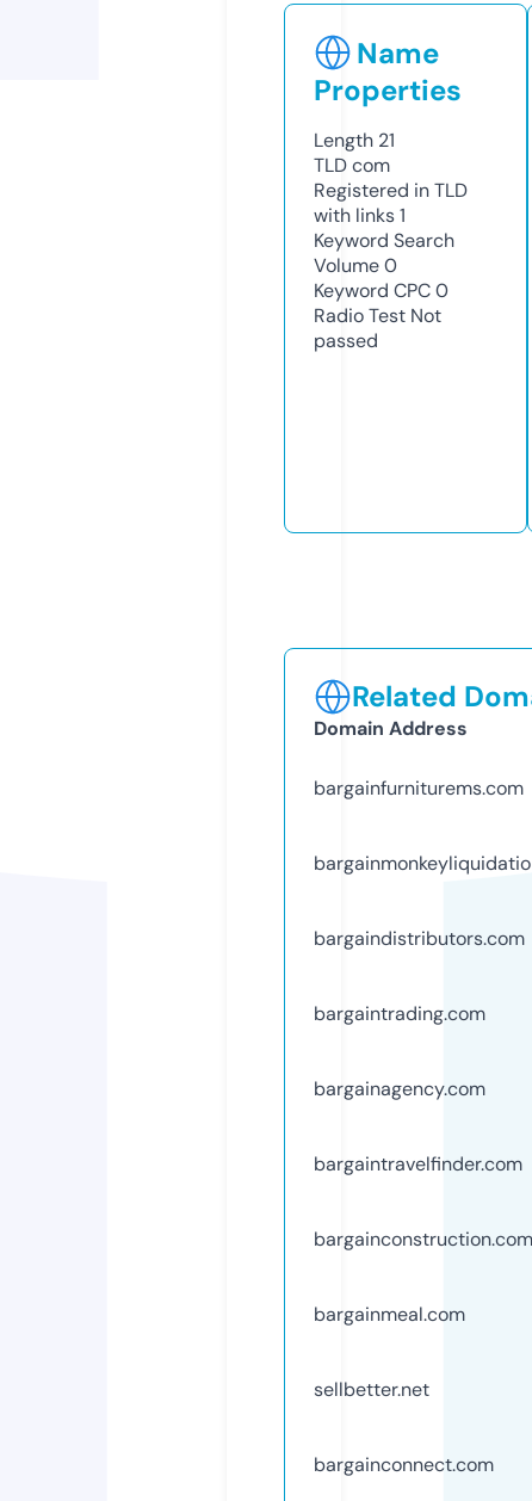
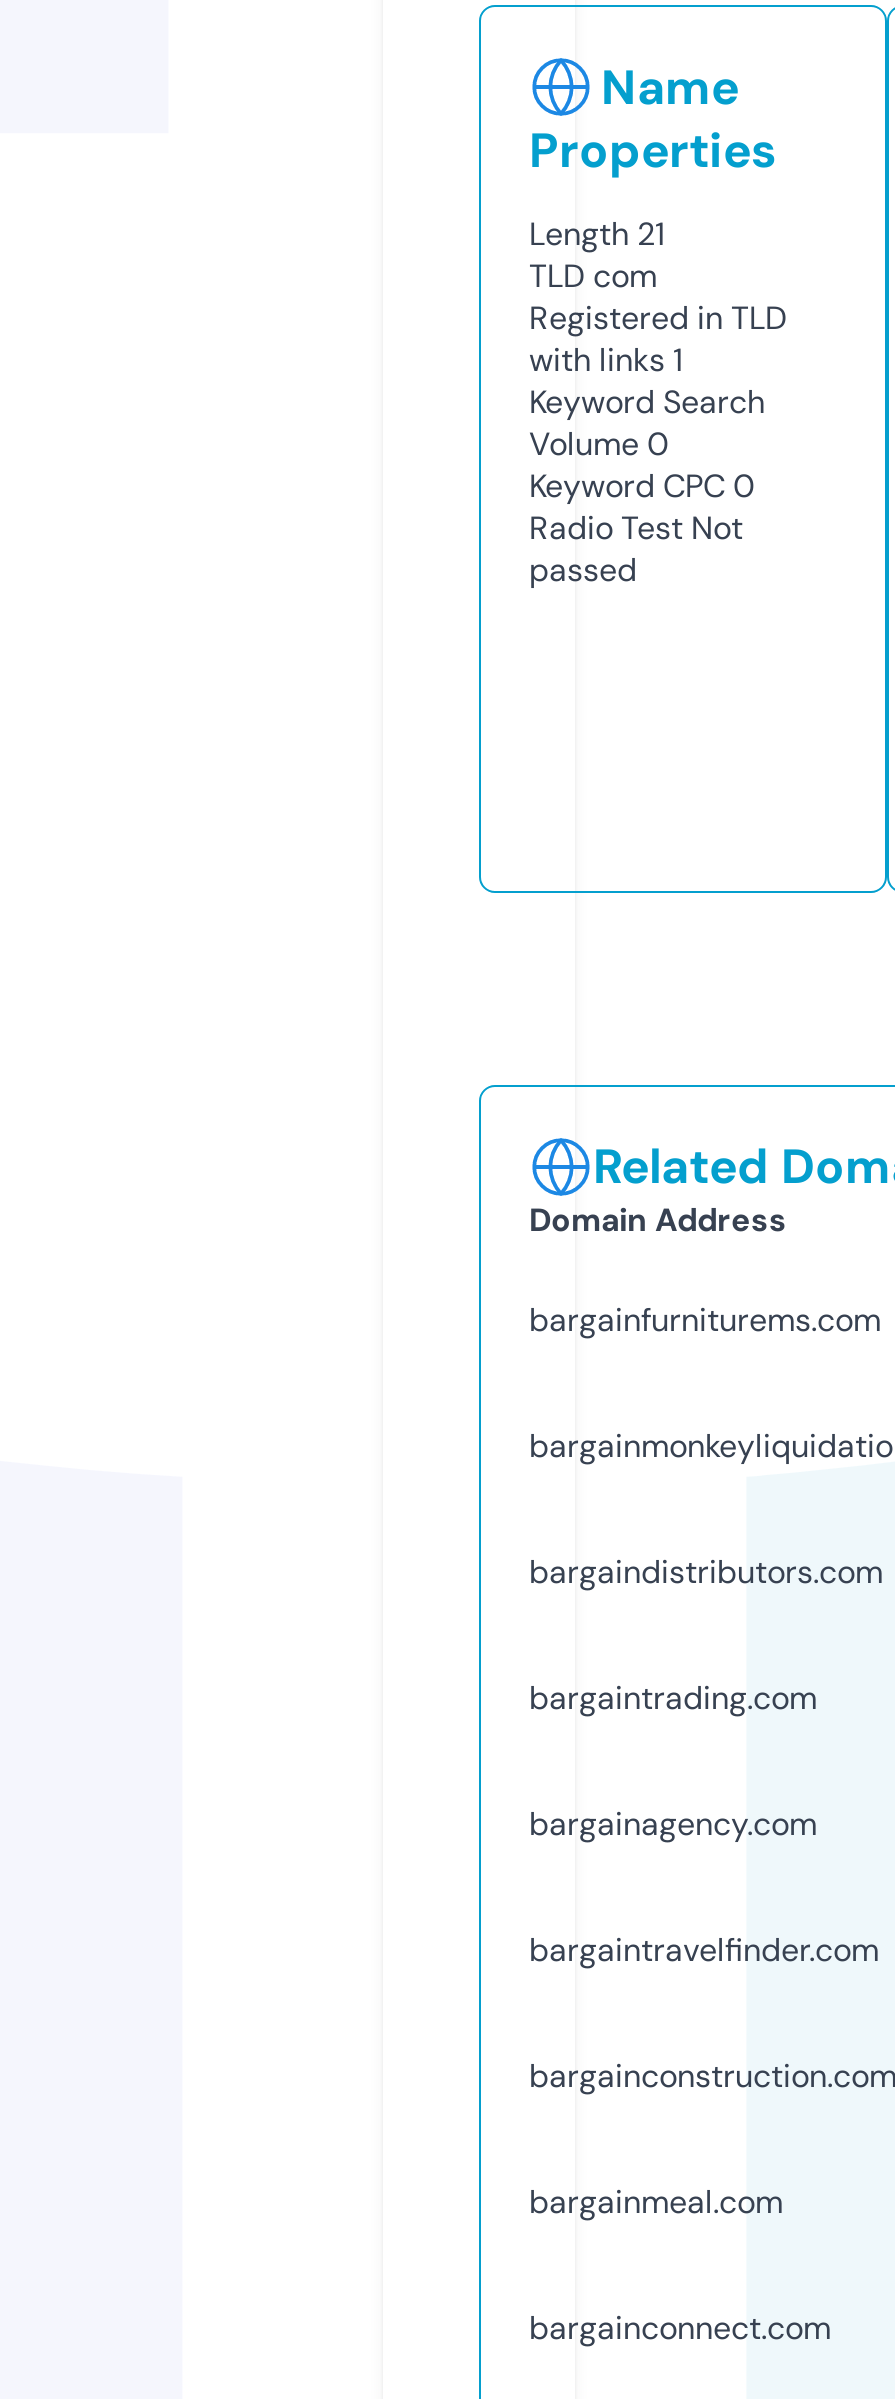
[314,1377,429,1402] sellbetter.net -> none

